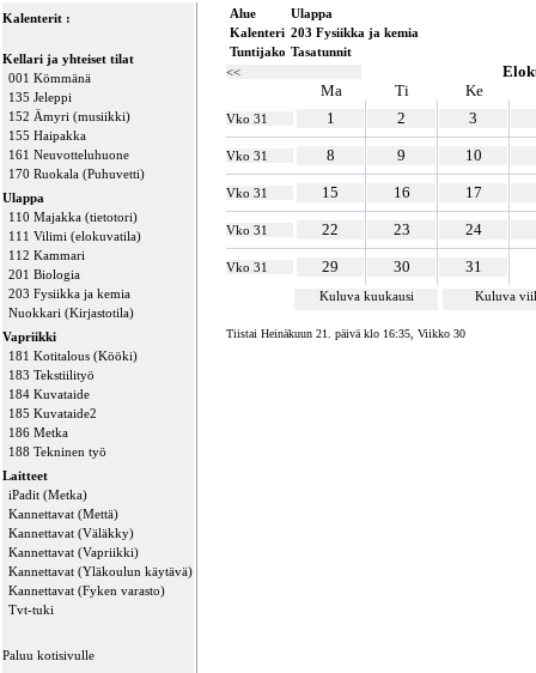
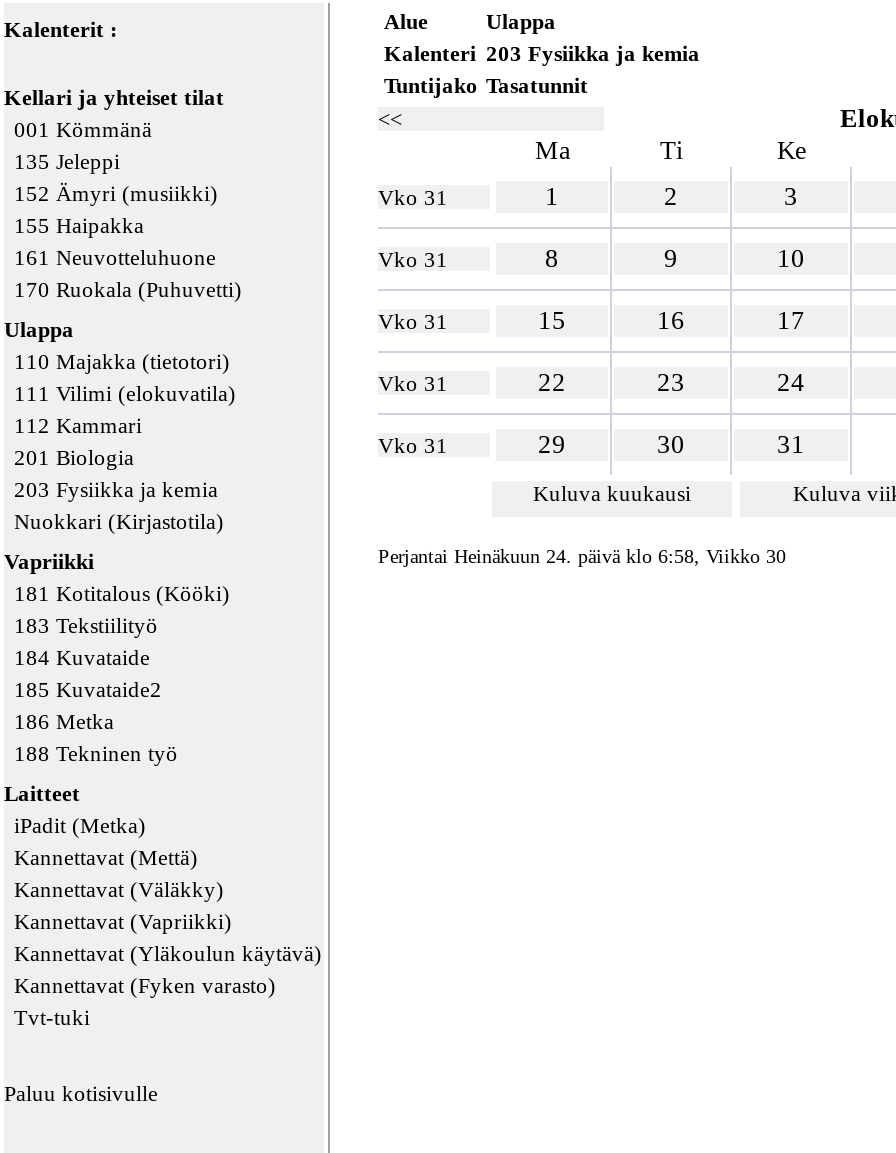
[226,327,465,340] Tiistai Heinäkuun 21. päivä klo 16:35, Viikko 30 -> [378,545,786,567] Perjantai Heinäkuun 24. päivä klo 6:58, Viikko 30

